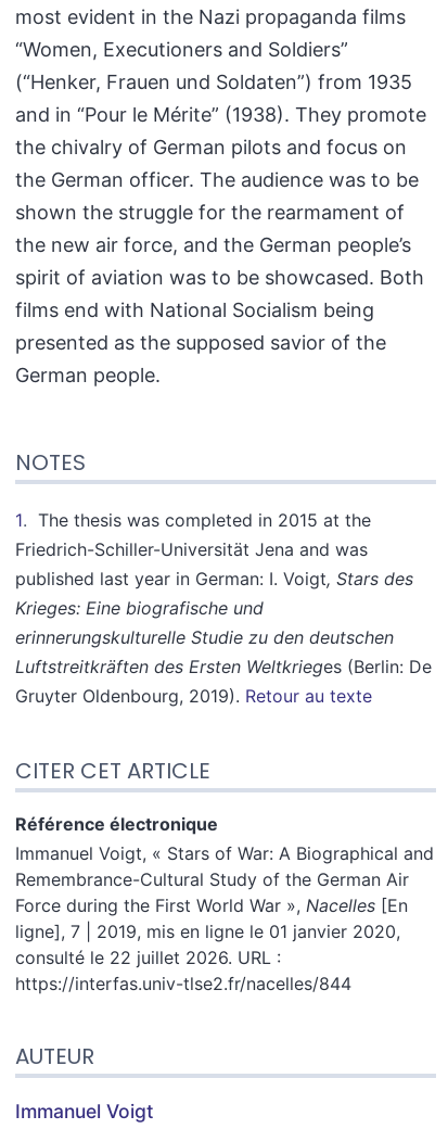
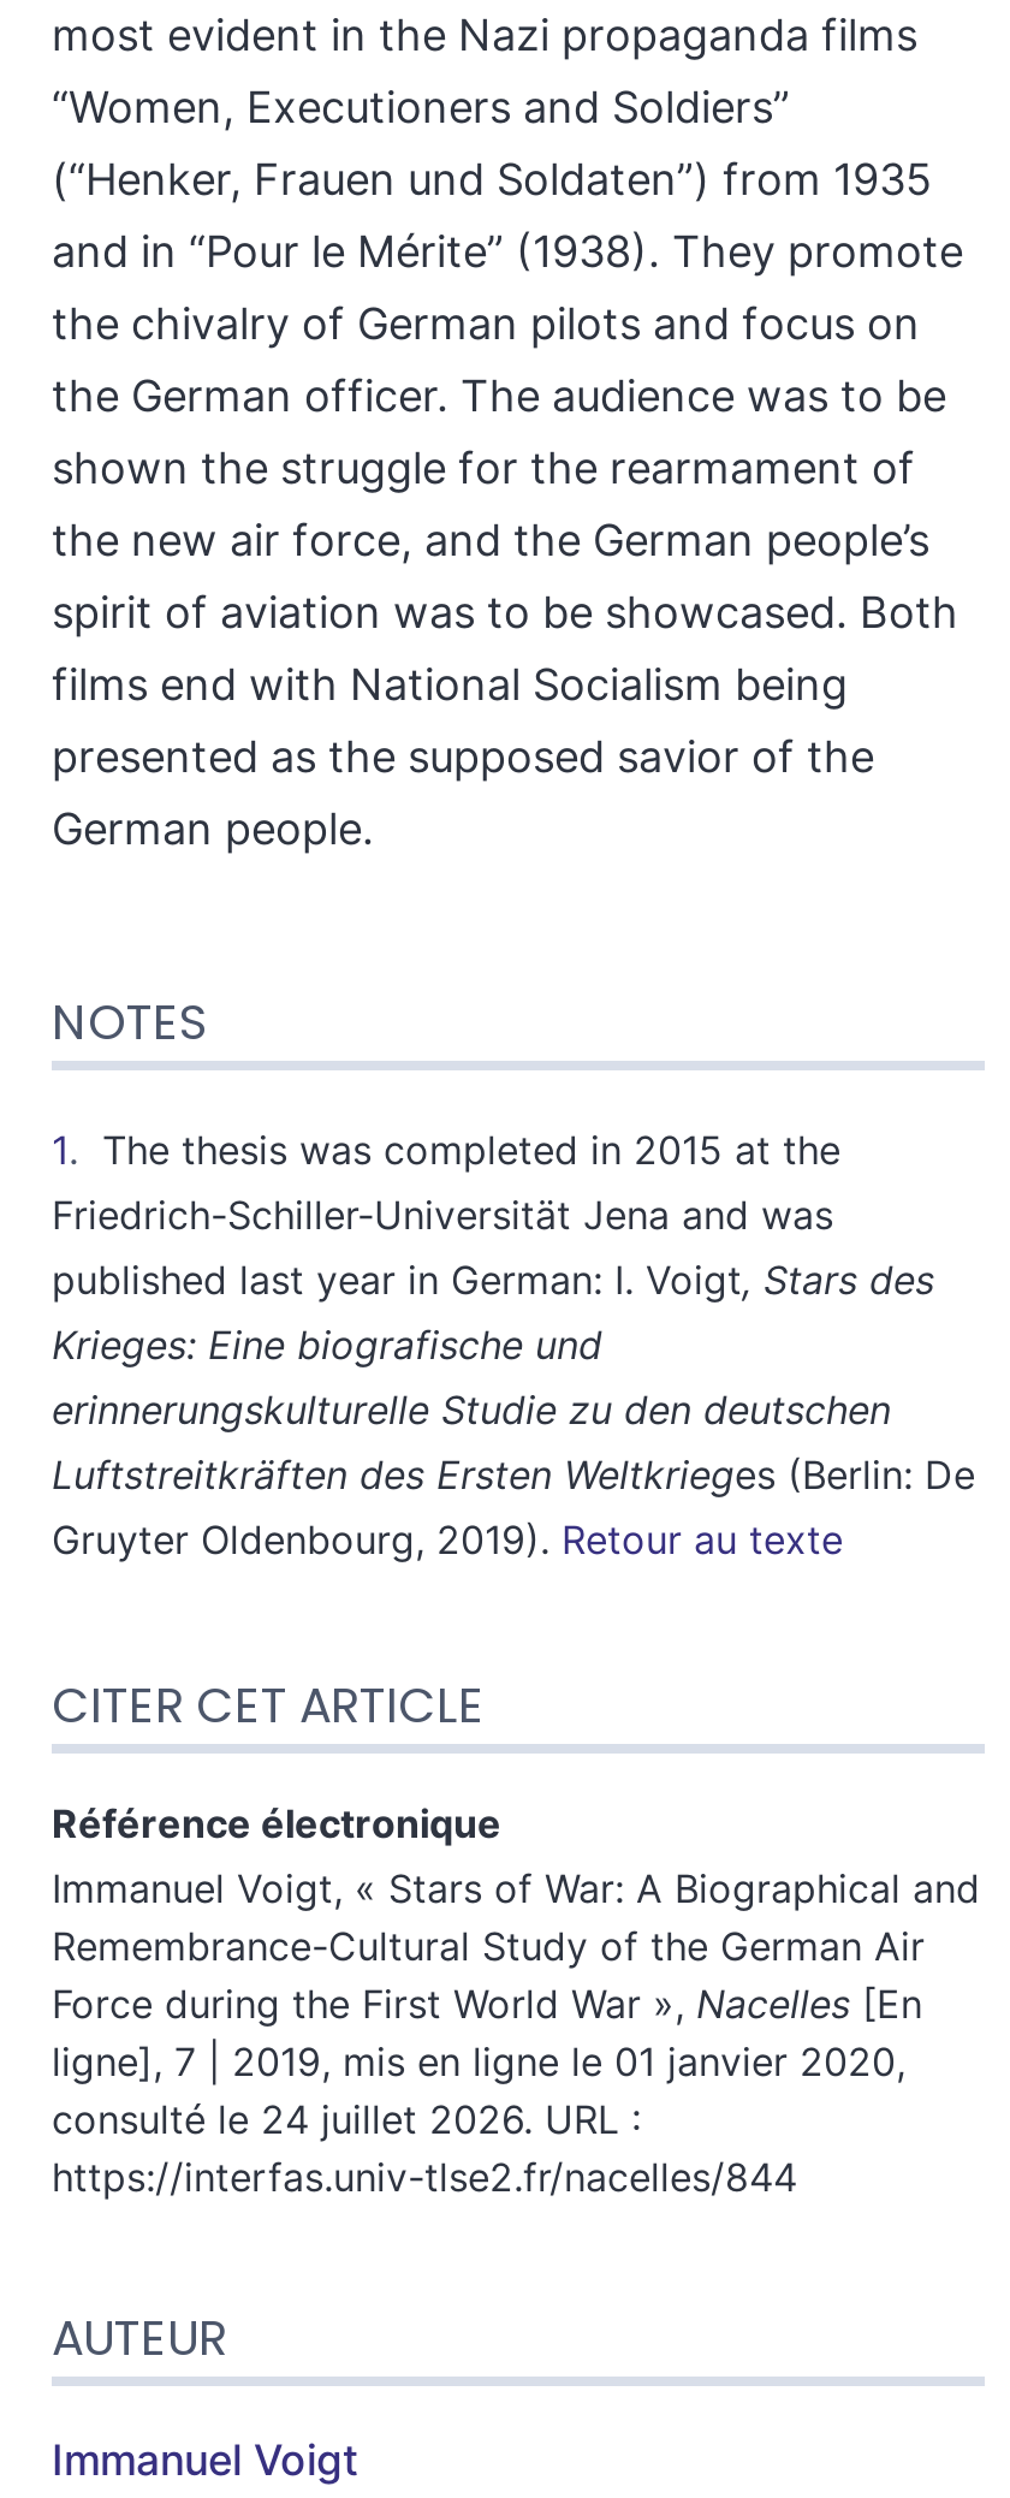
[15,947,281,969] consulté le 22 juillet 2026. URL : -> [52,2096,641,2144] consulté le 24 juillet 2026. URL :

